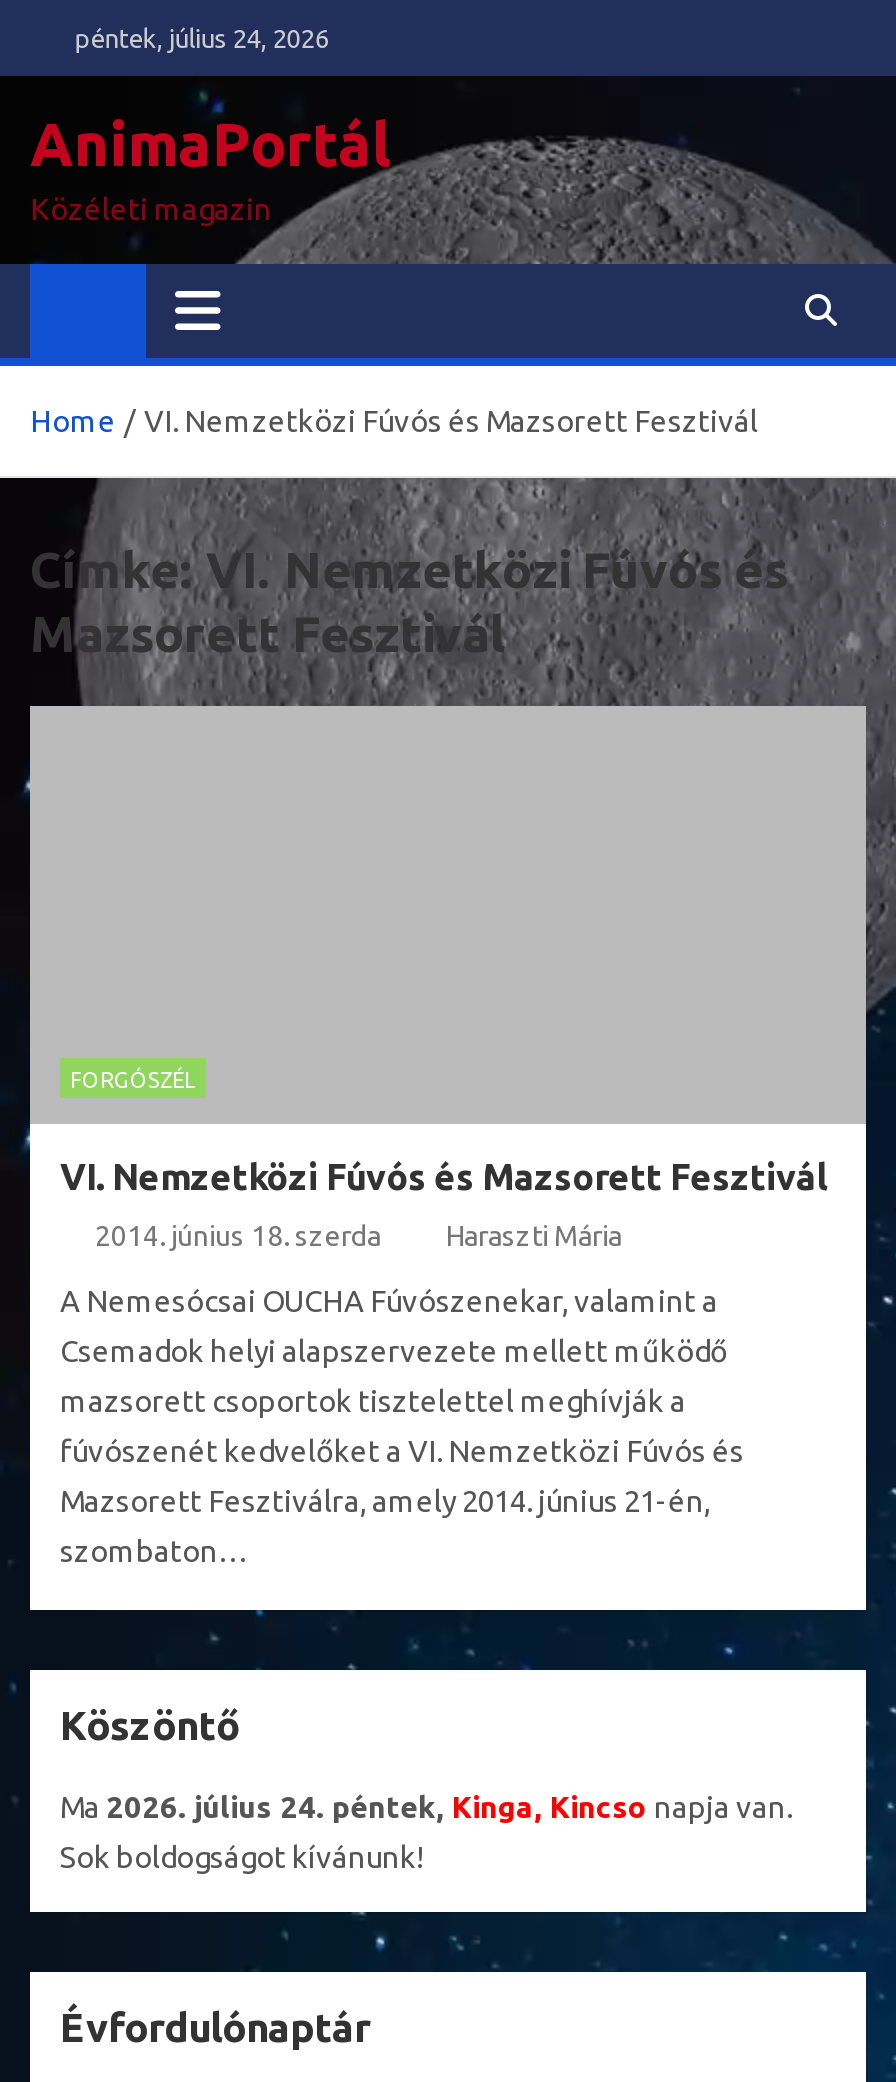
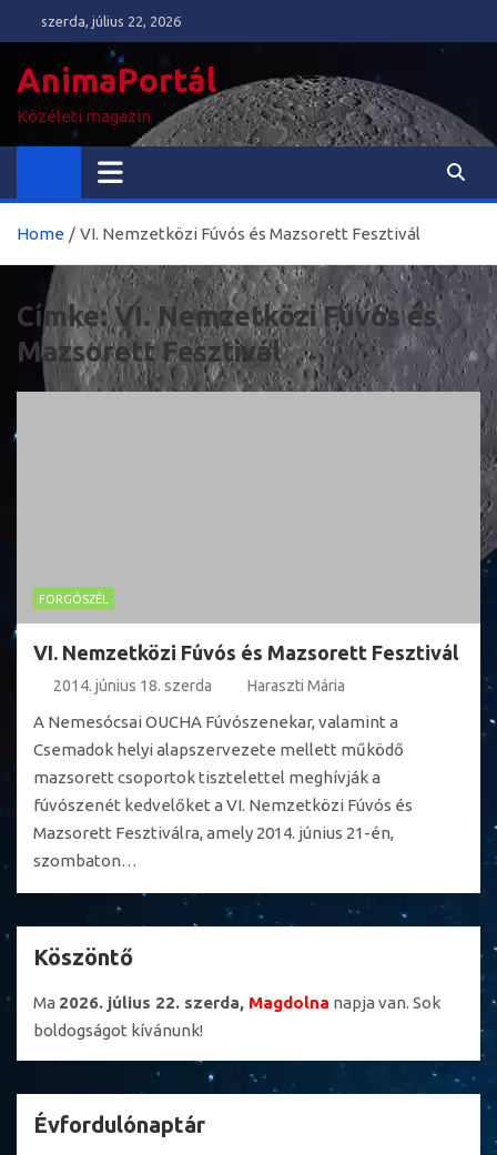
[62,24,328,52] péntek, július 24, 2026 -> [35,13,181,29] szerda, július 22, 2026
[60,1790,792,1824] Ma 2026. július 24. péntek, Kinga, Kincso napja van. -> [33,993,440,1012] Ma 2026. július 22. szerda, Magdolna napja van. Sok
[60,1840,422,1874] Sok boldogságot kívánunk! -> [33,1021,203,1040] boldogságot kívánunk!

